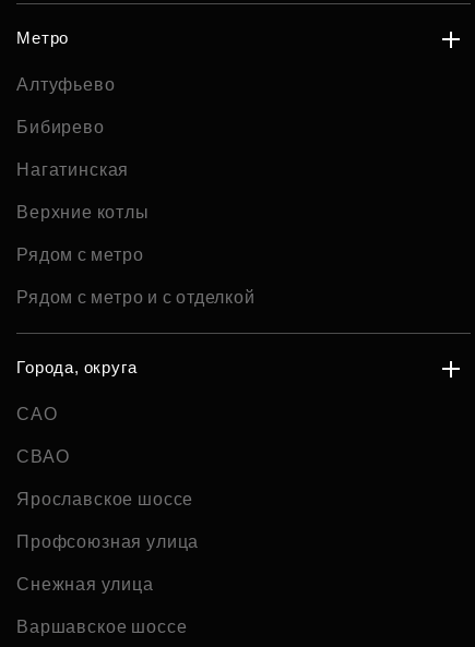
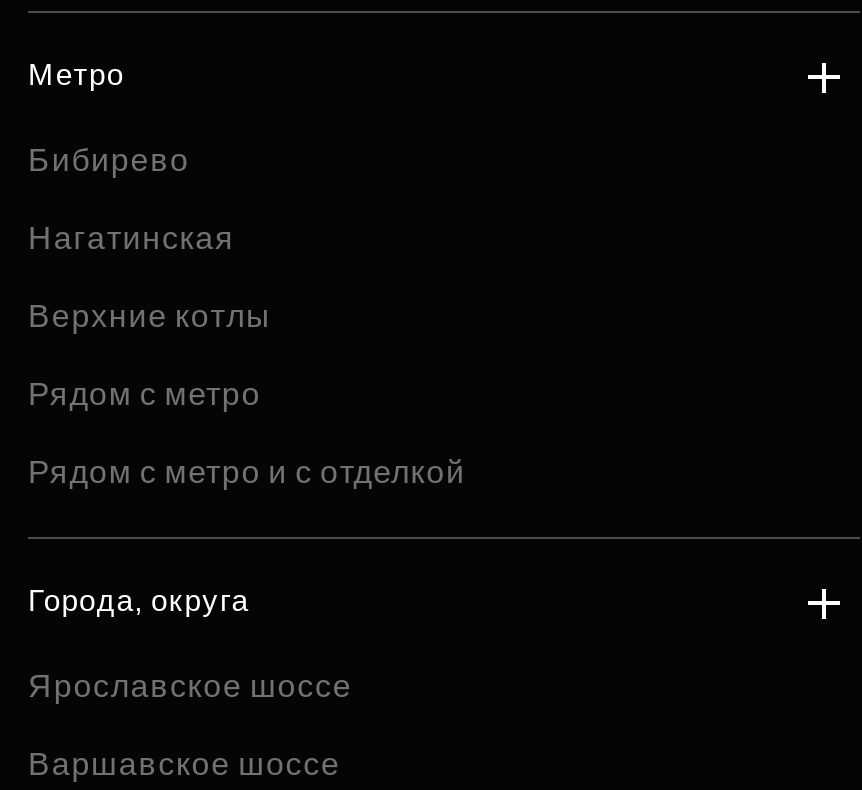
[16,75,115,94] Алтуфьево -> none
[16,405,69,466] САО | СВАО -> none
[16,532,199,594] Профсоюзная улица | Снежная улица -> none

